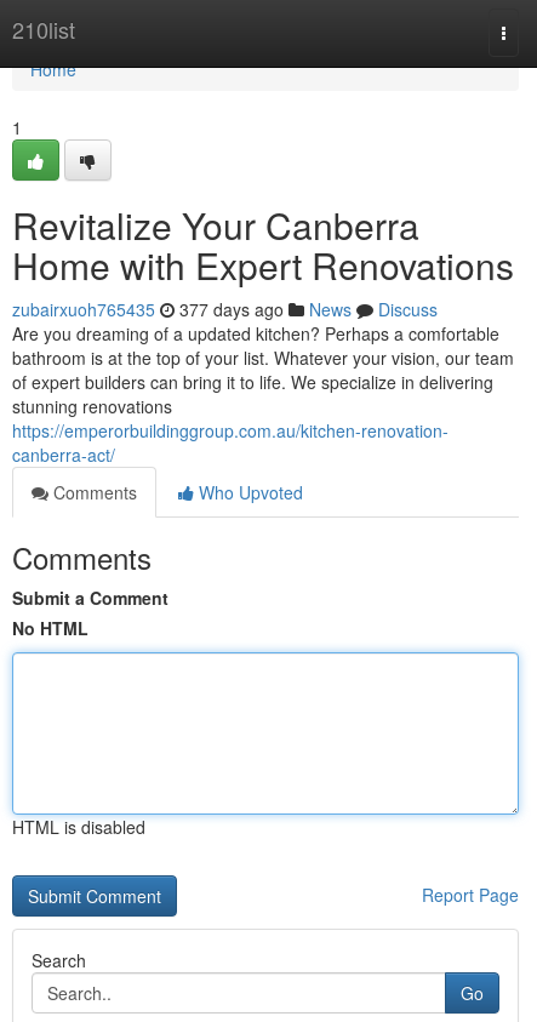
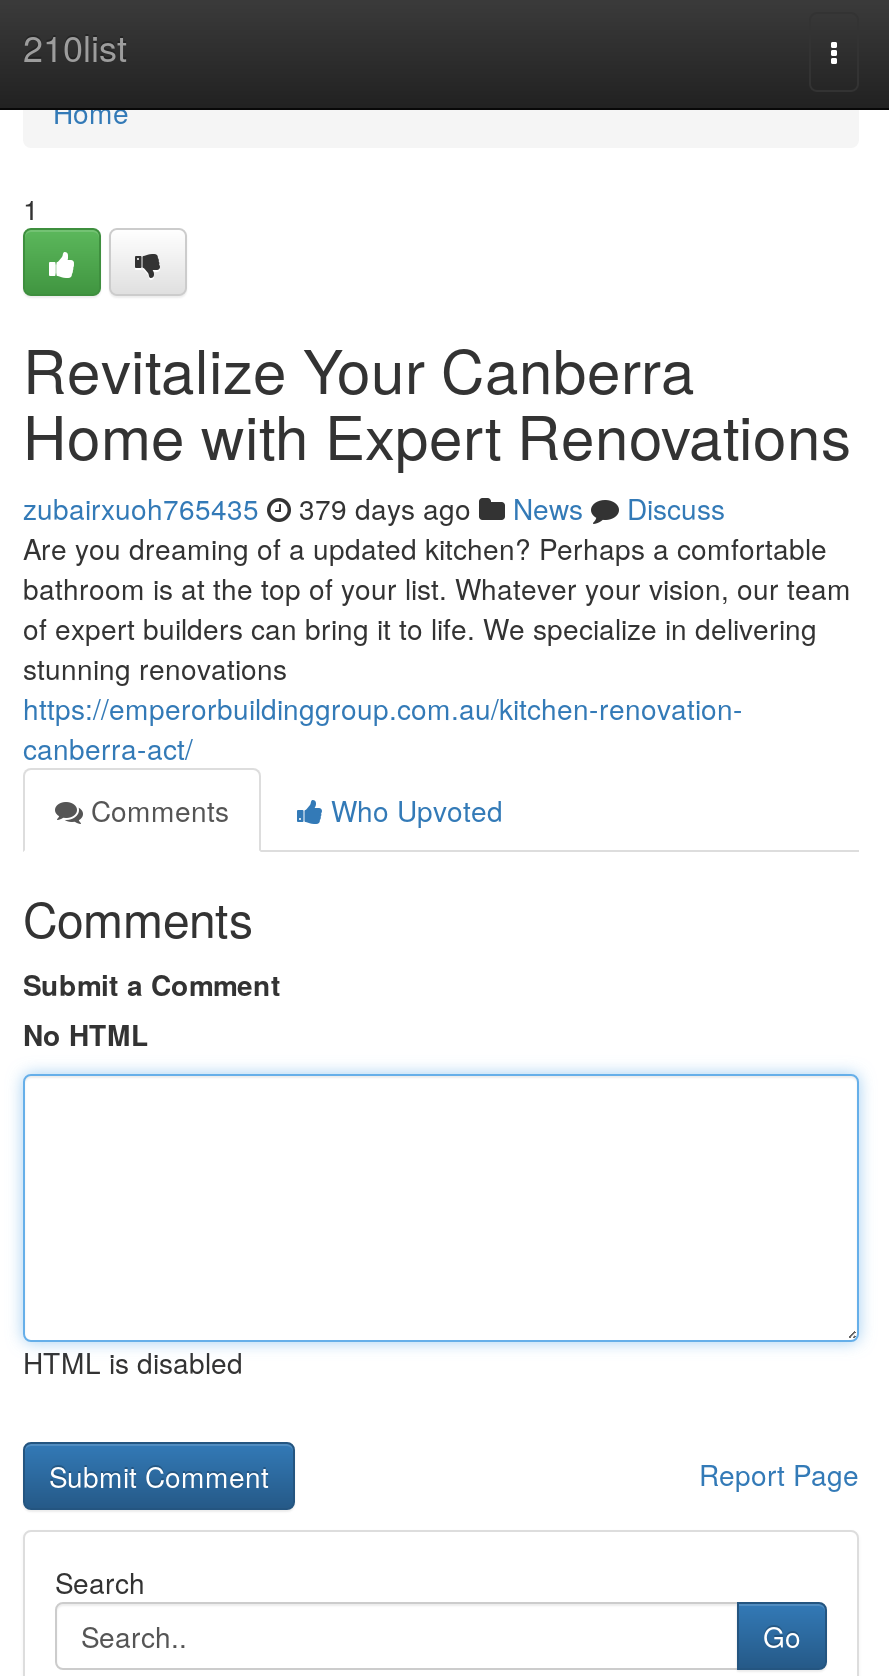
[12,297,438,321] zubairxuoh765435 377 days ago News Discuss -> [23,488,725,528] zubairxuoh765435 379 days ago News Discuss

